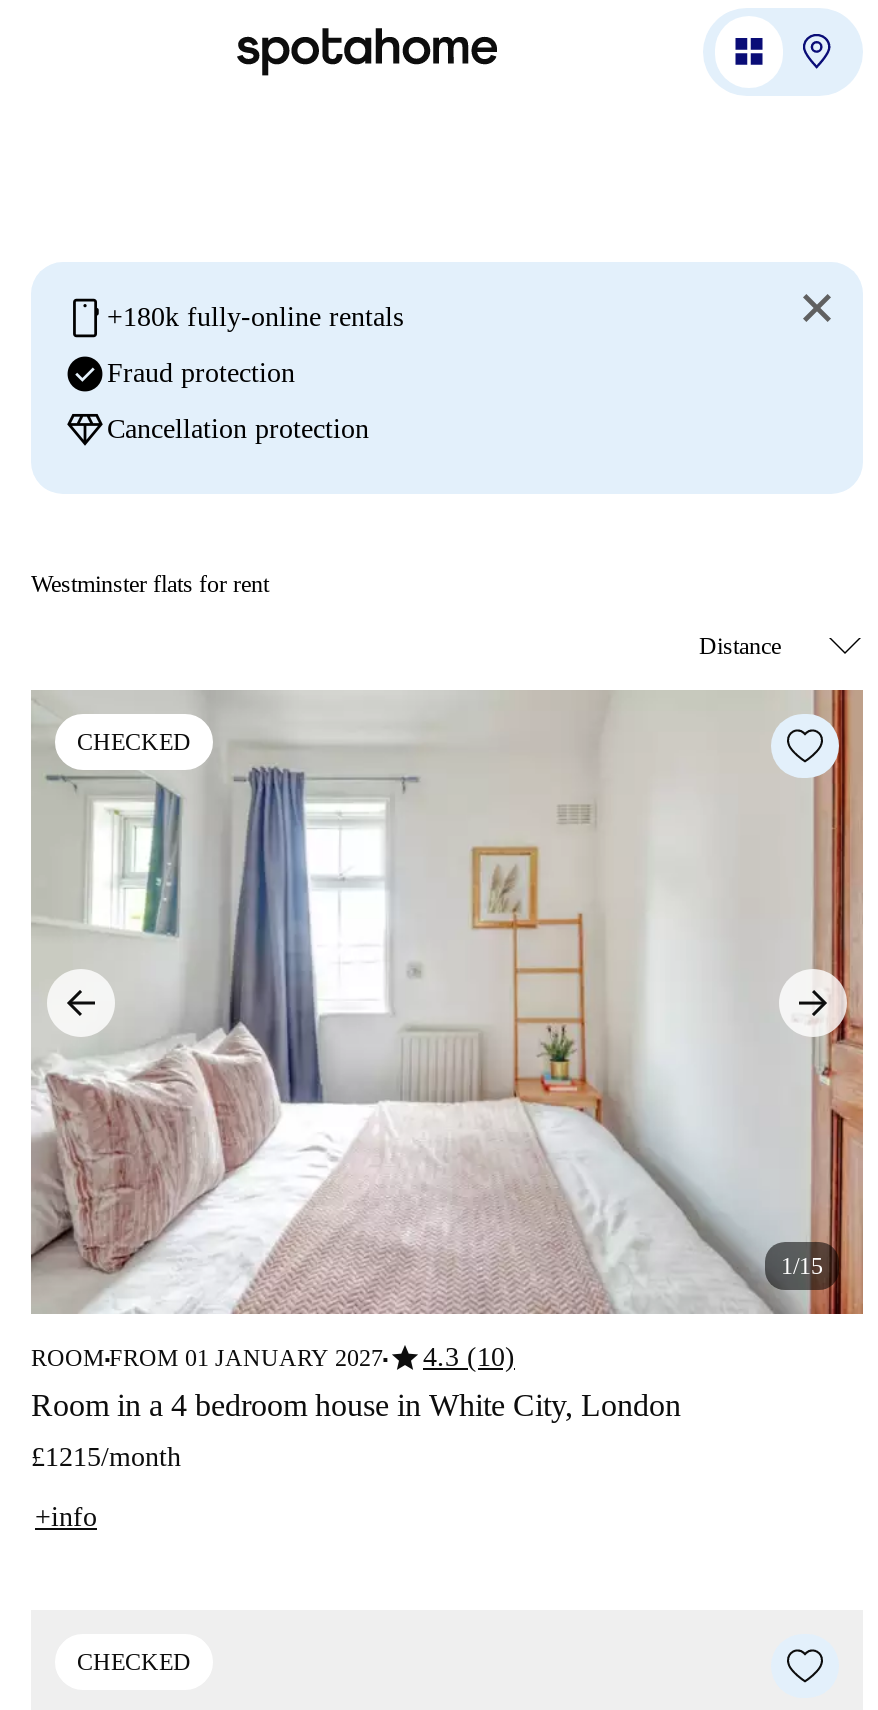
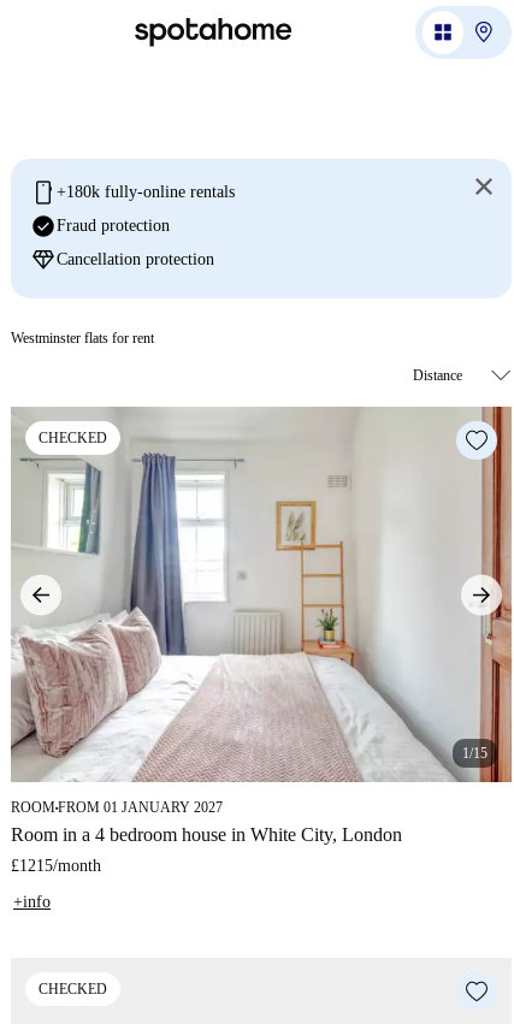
[31,1336,515,1380] ROOM FROM 01 JANUARY 2027 star4.3 (10) -> [11,799,223,816] ROOM FROM 01 JANUARY 2027

